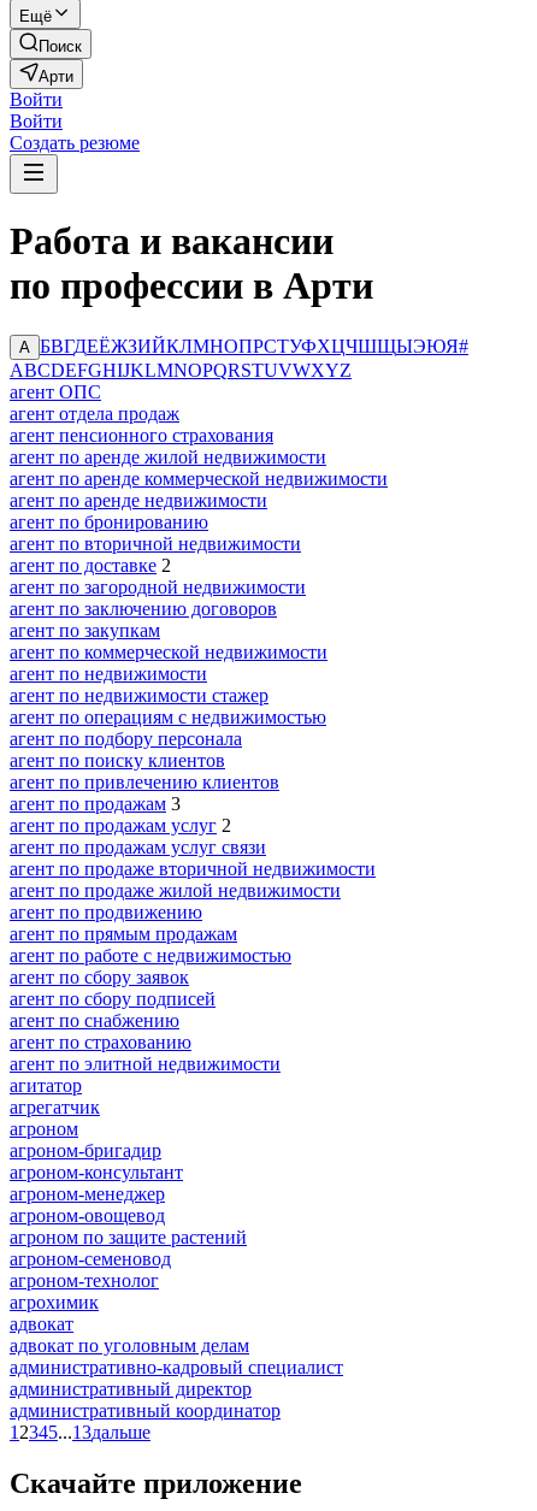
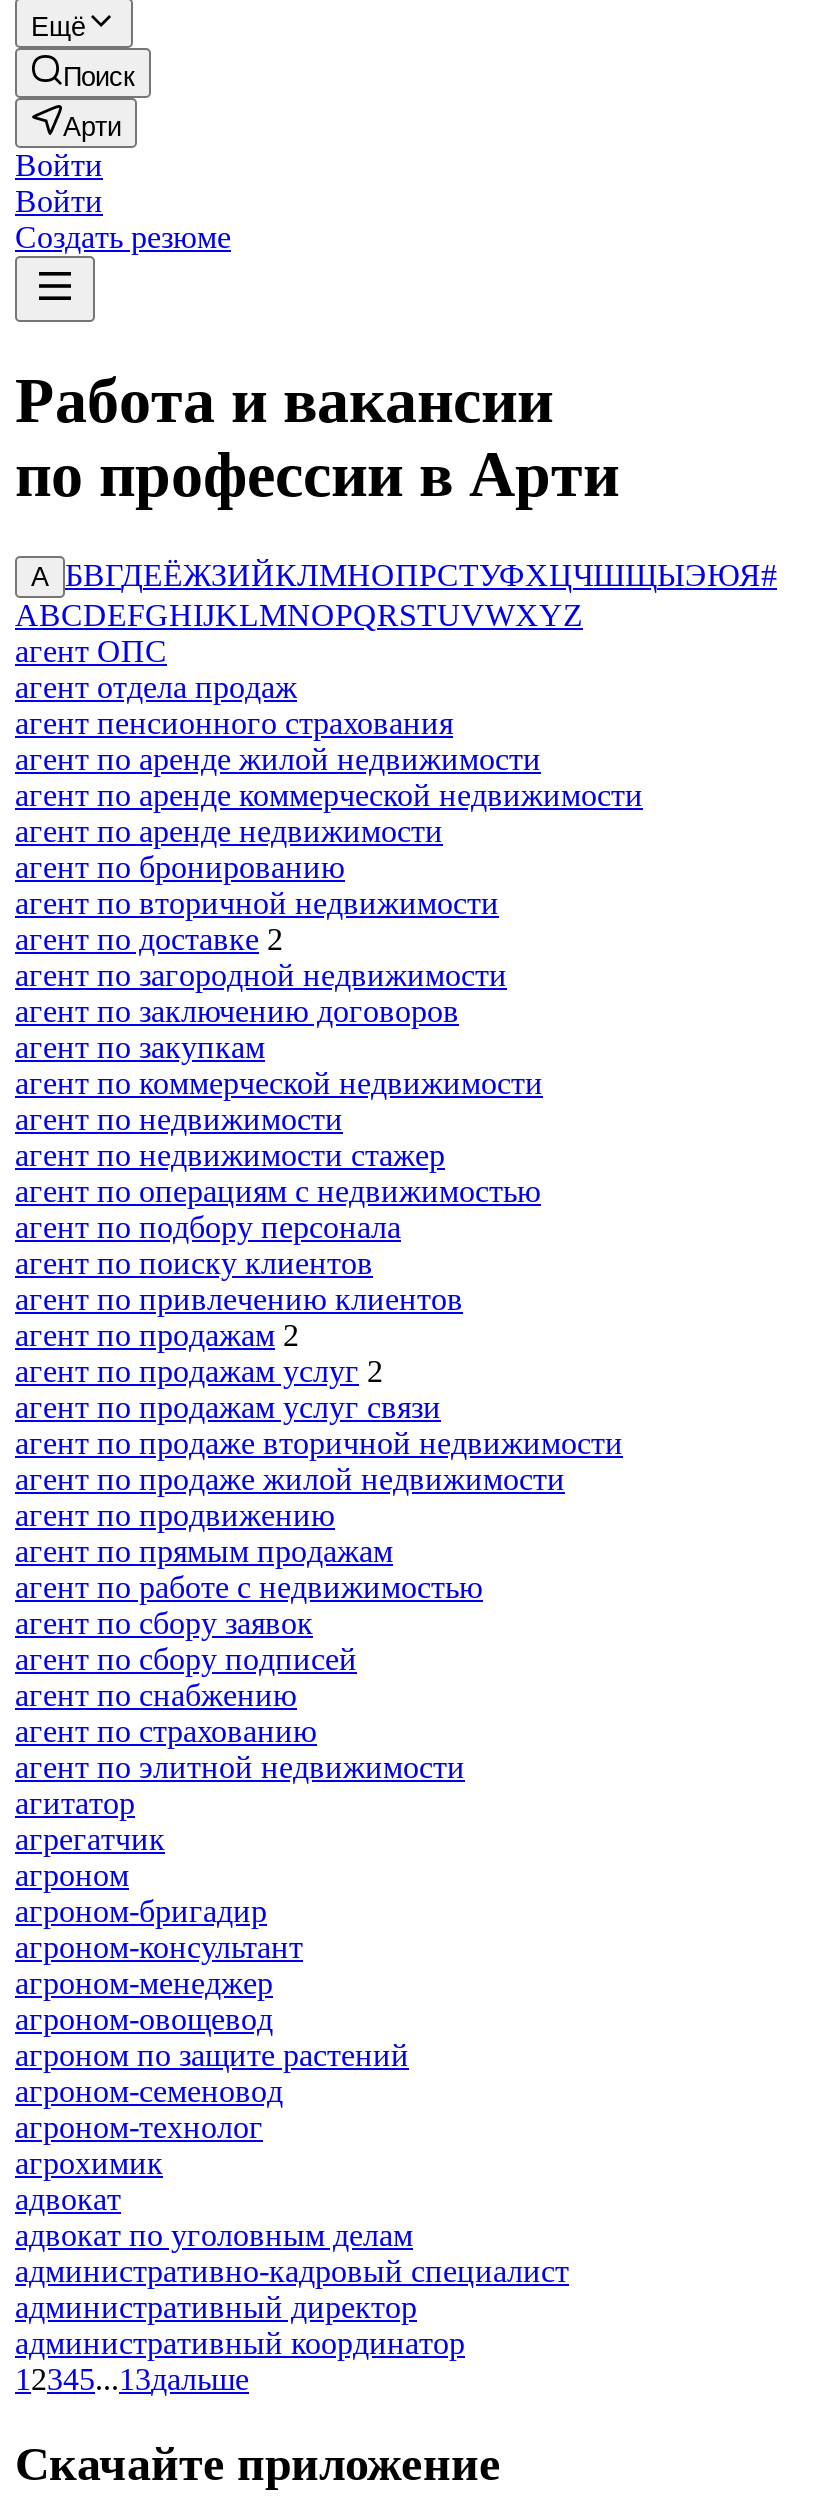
[10,793,181,814] агент по продажам 3 -> [15,1318,299,1352] агент по продажам 2

